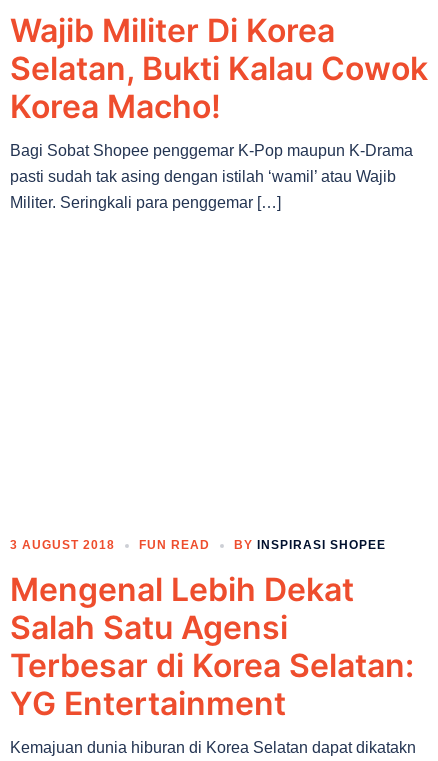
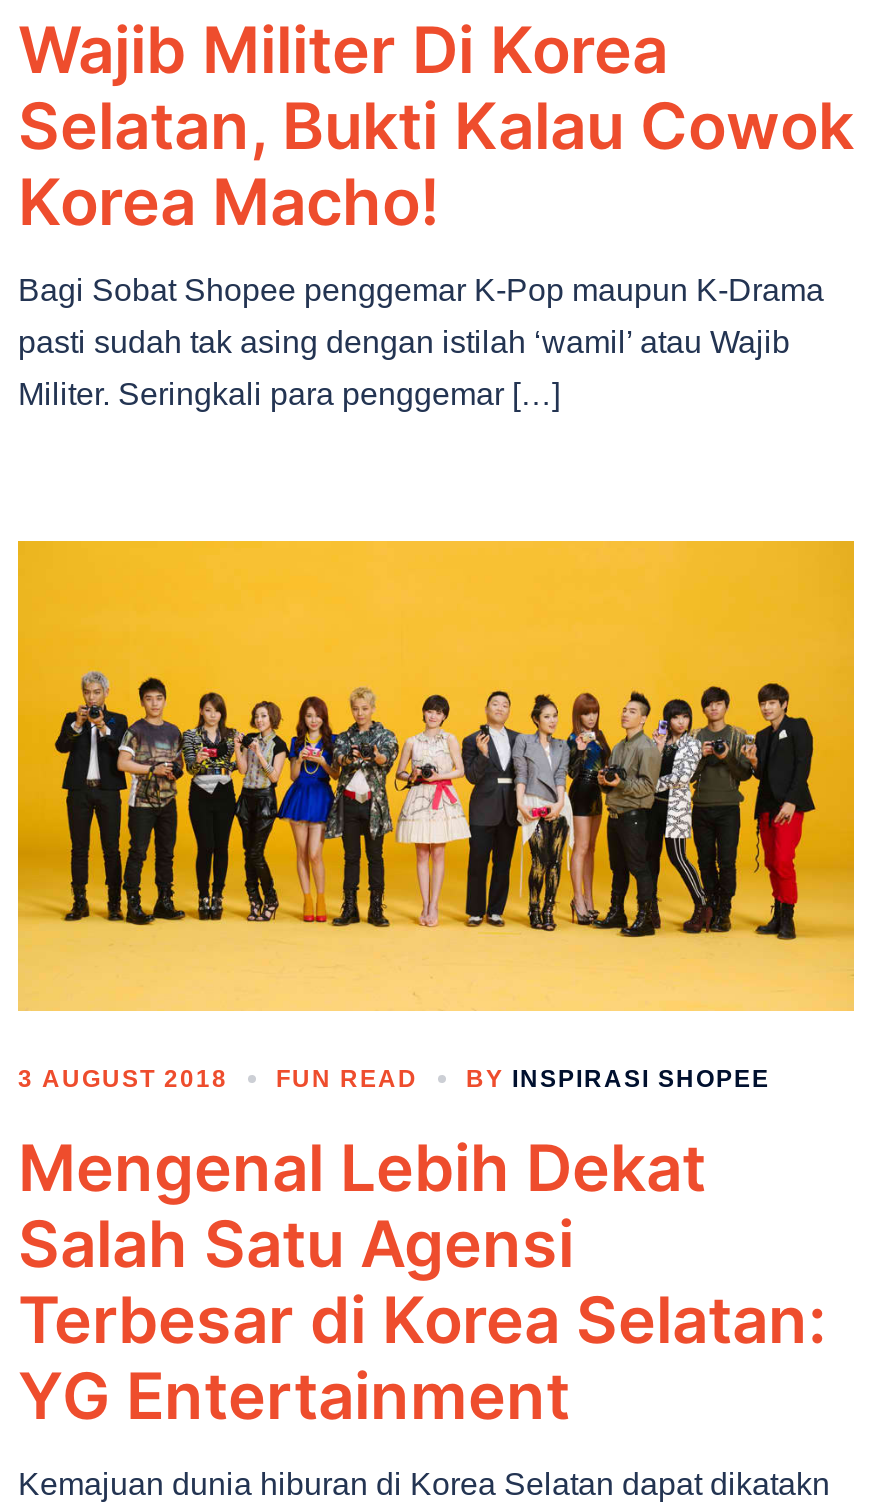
none -> [16,538,856,1012] [image]

